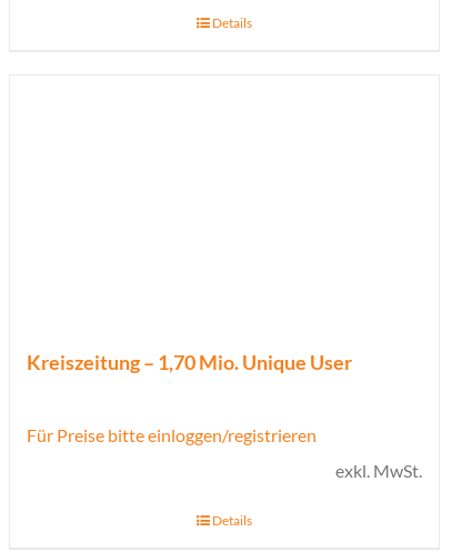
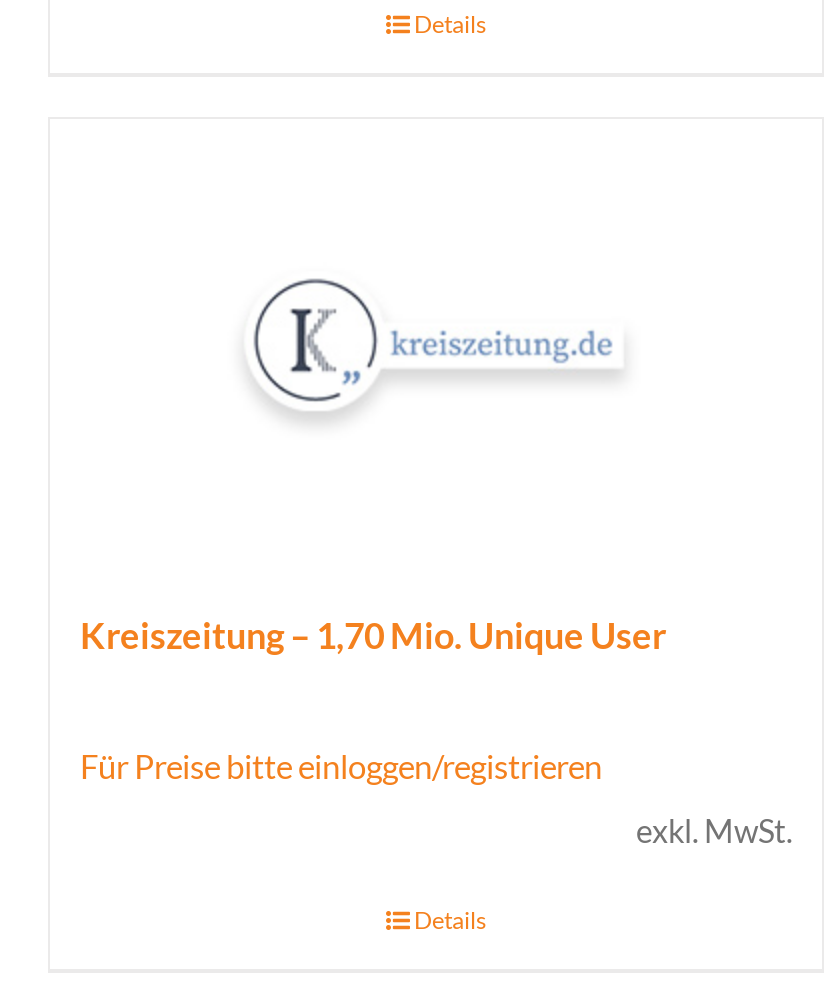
none -> [238,277,630,429] [image]

